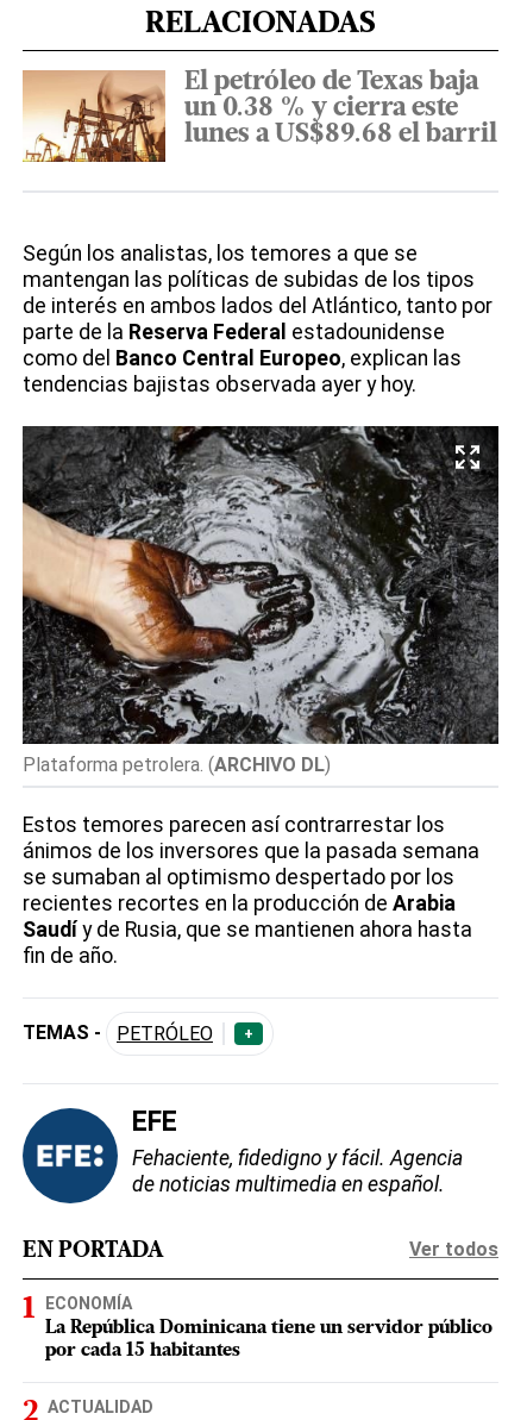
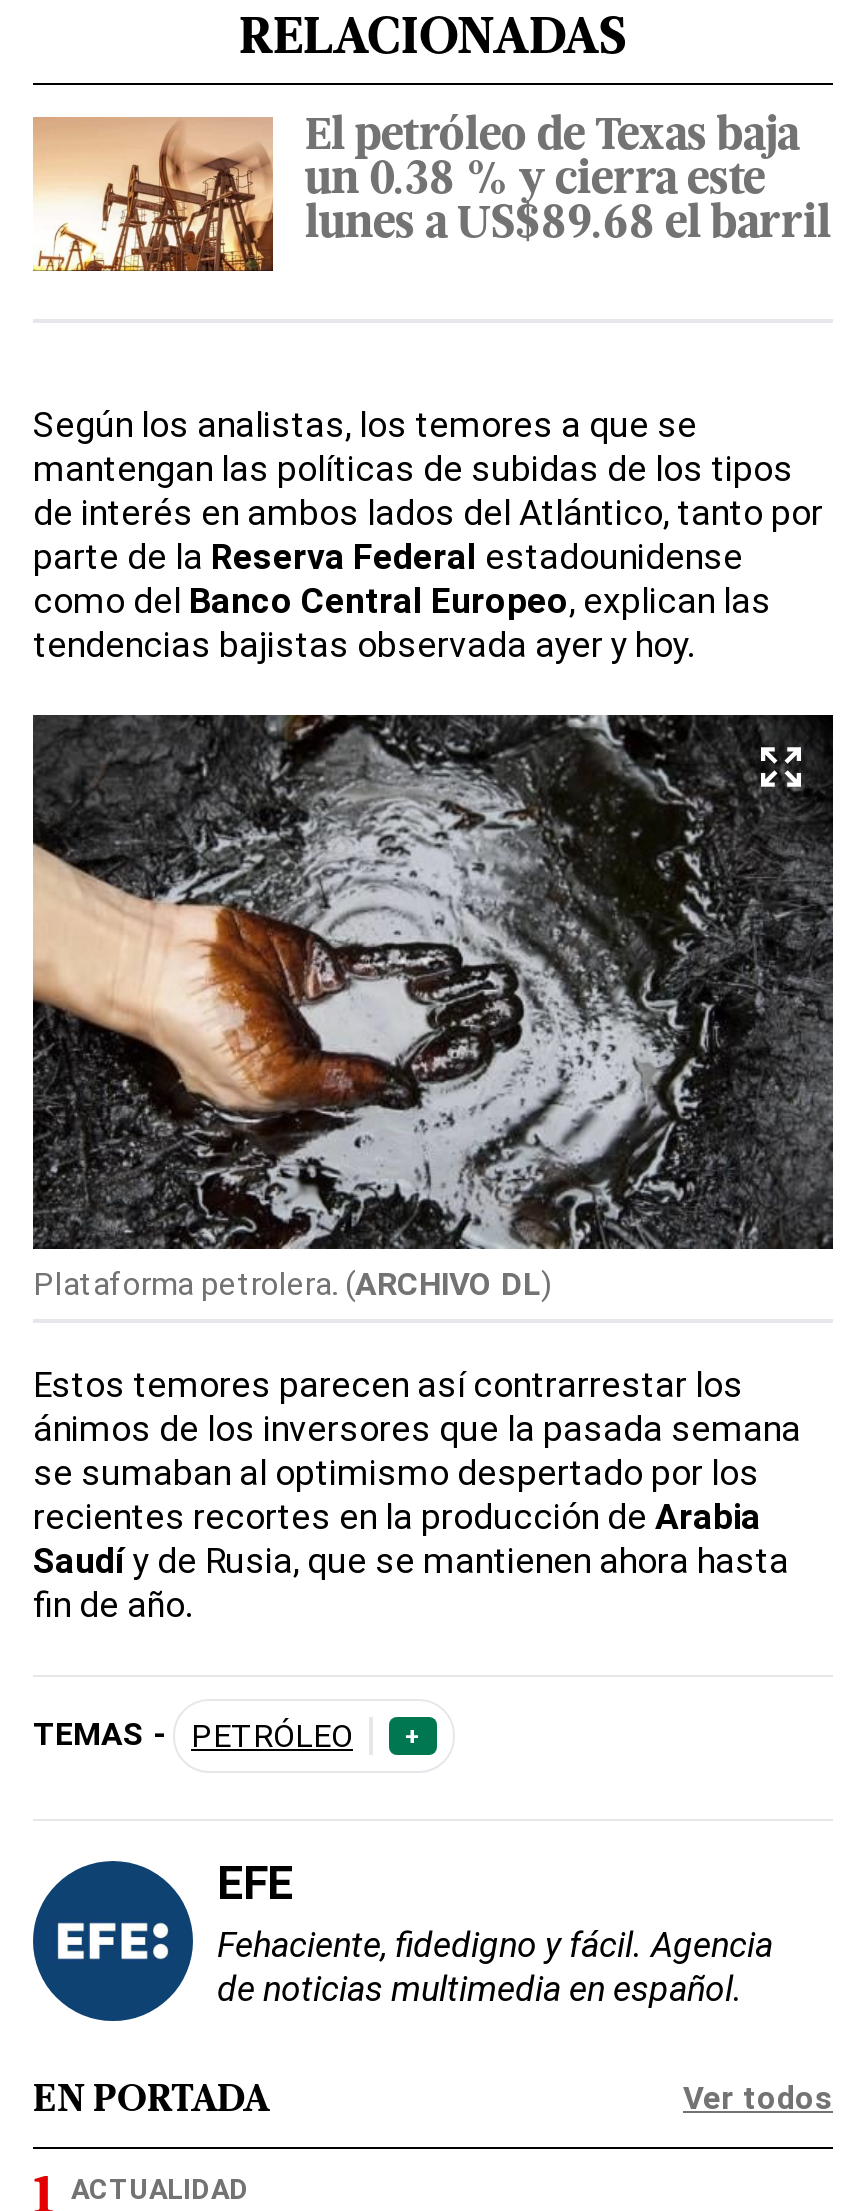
[45,1294,493,1361] ECONOMÍA | La República Dominicana tiene un servidor público | por cada 15 habitantes -> none

